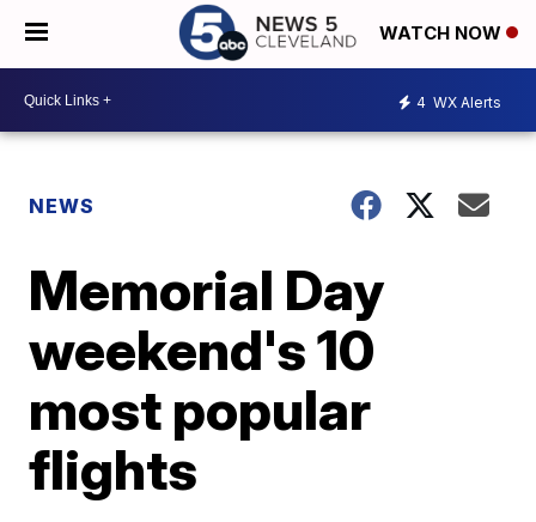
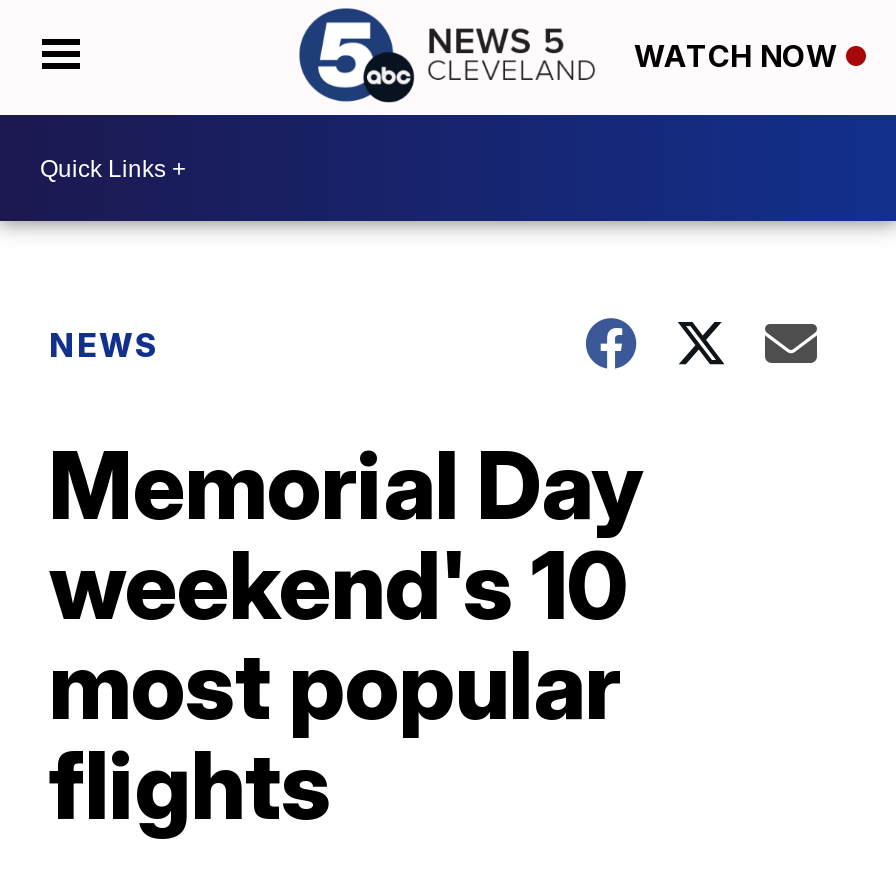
[416,93,501,111] 4 WX Alerts -> none

